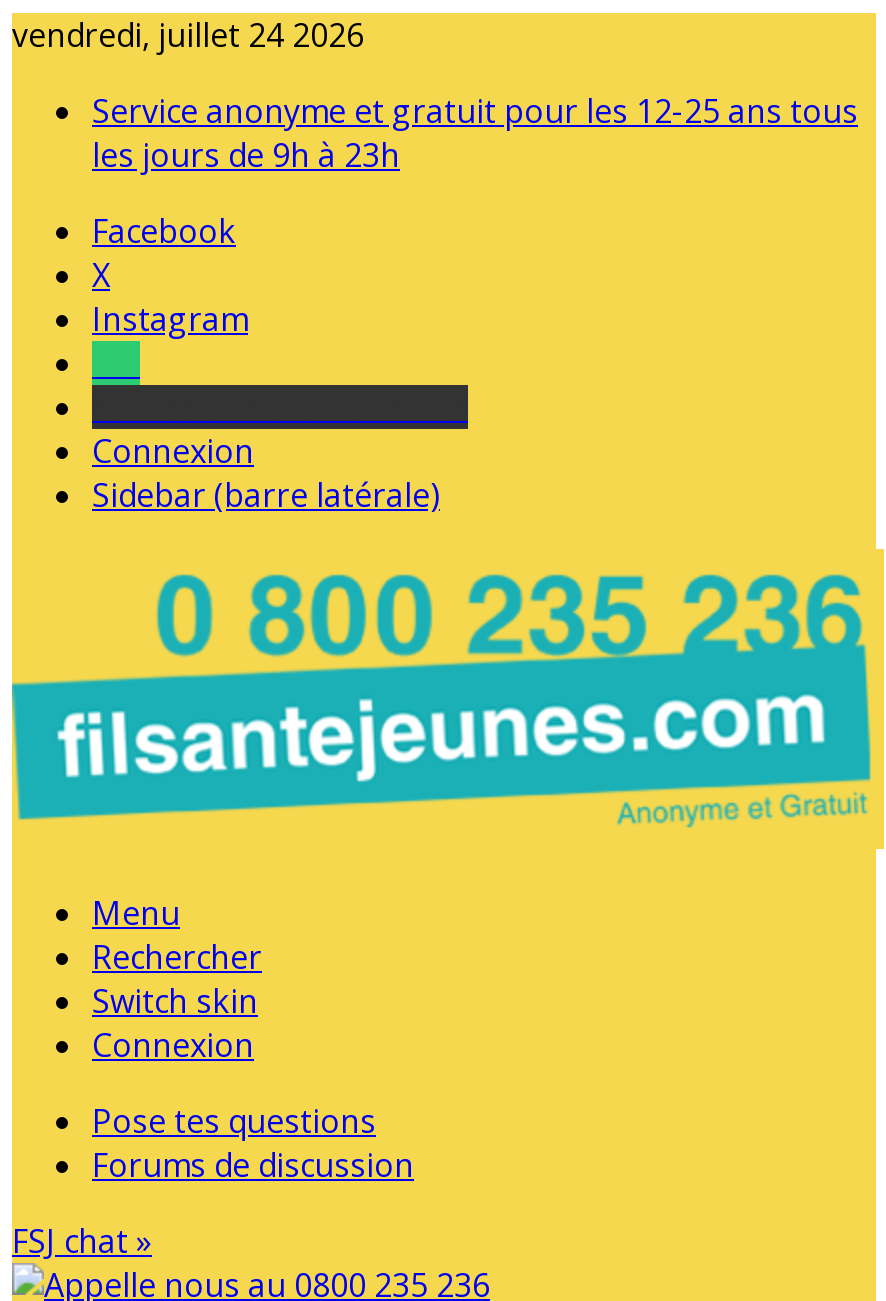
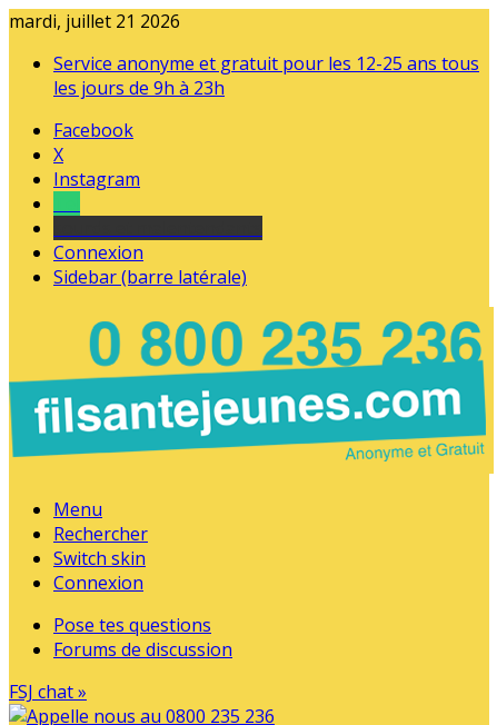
[12,13,364,57] vendredi, juillet 24 2026 -> [9,9,180,33] mardi, juillet 21 2026

